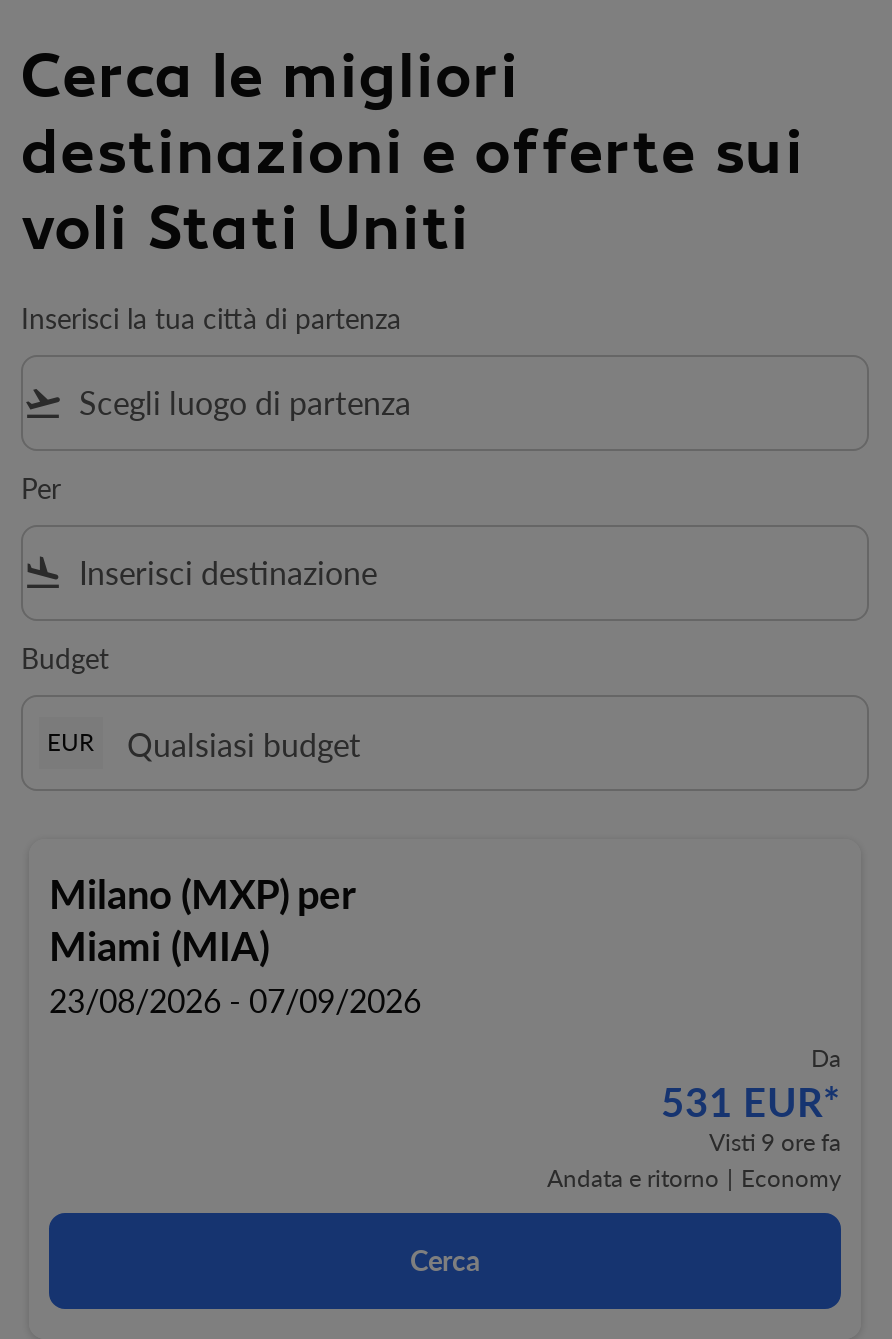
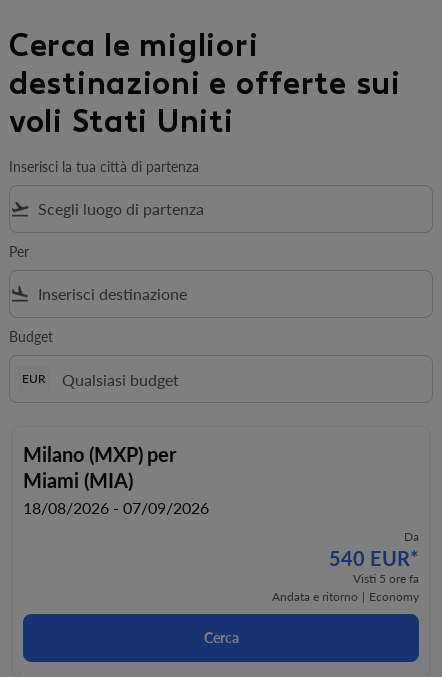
[49,981,421,1019] 23/08/2026 - 07/09/2026 -> [23,498,209,517] 18/08/2026 - 07/09/2026
[661,1077,841,1125] 531 EUR* -> [329,546,419,570] 540 EUR*
[709,1127,841,1157] Visti 9 ore fa -> [353,571,419,586] Visti 5 ore fa

